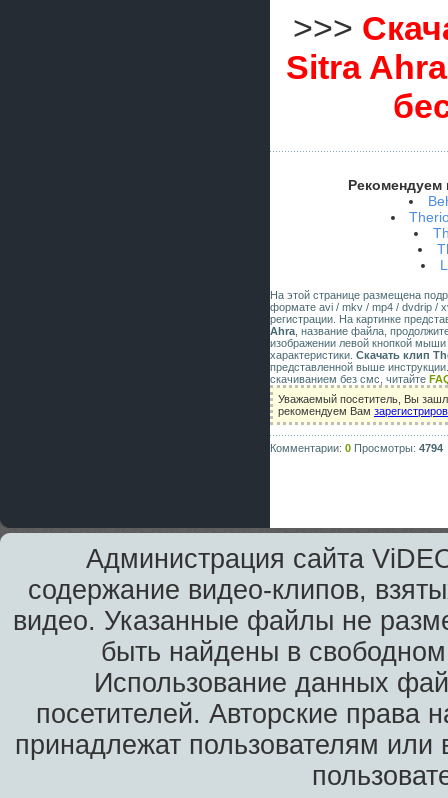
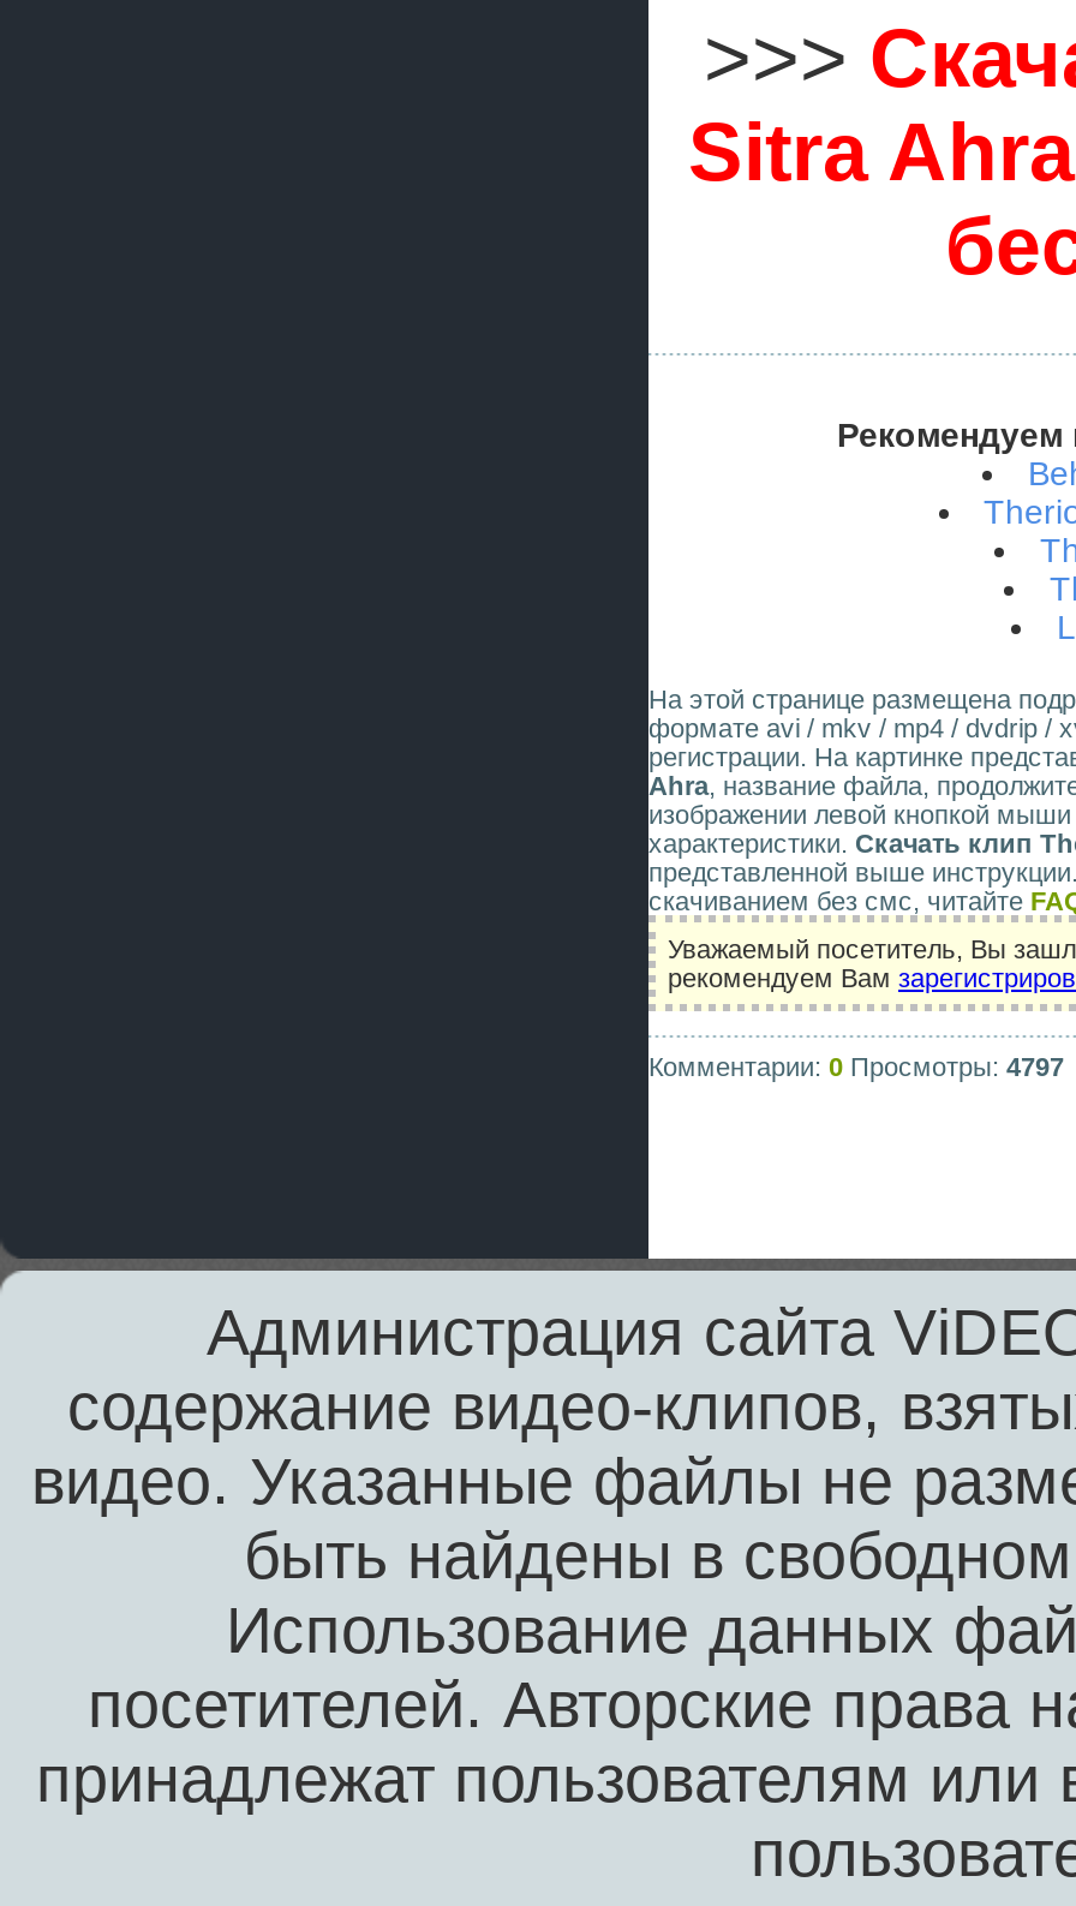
[270,442,443,454] Комментарии: 0 Просмотры: 4794 -> [648,1052,1064,1081] Комментарии: 0 Просмотры: 4797

